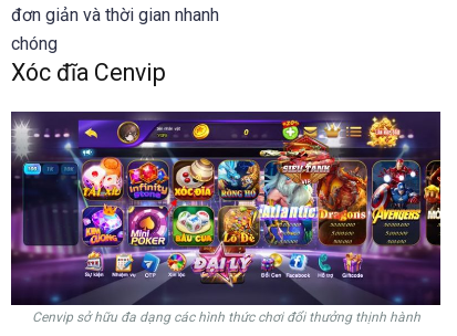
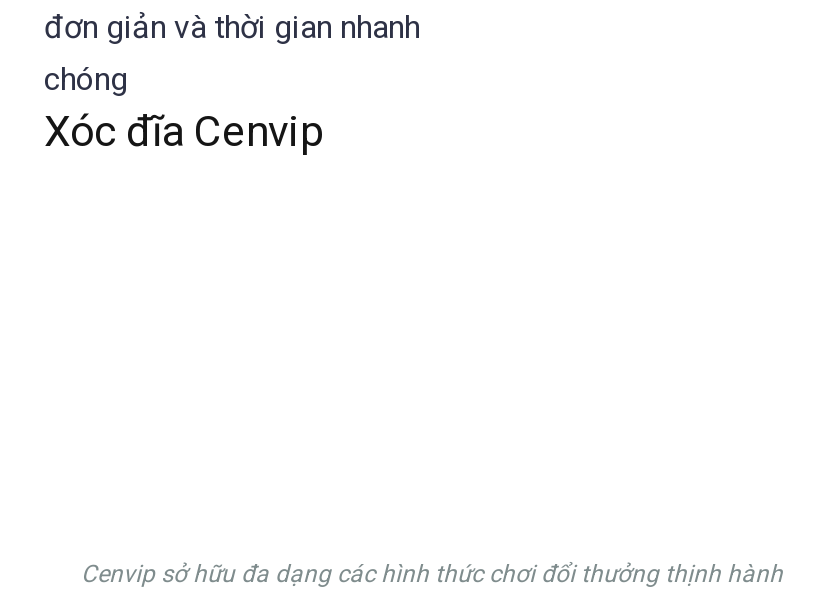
[10,111,442,306] [image] -> none

